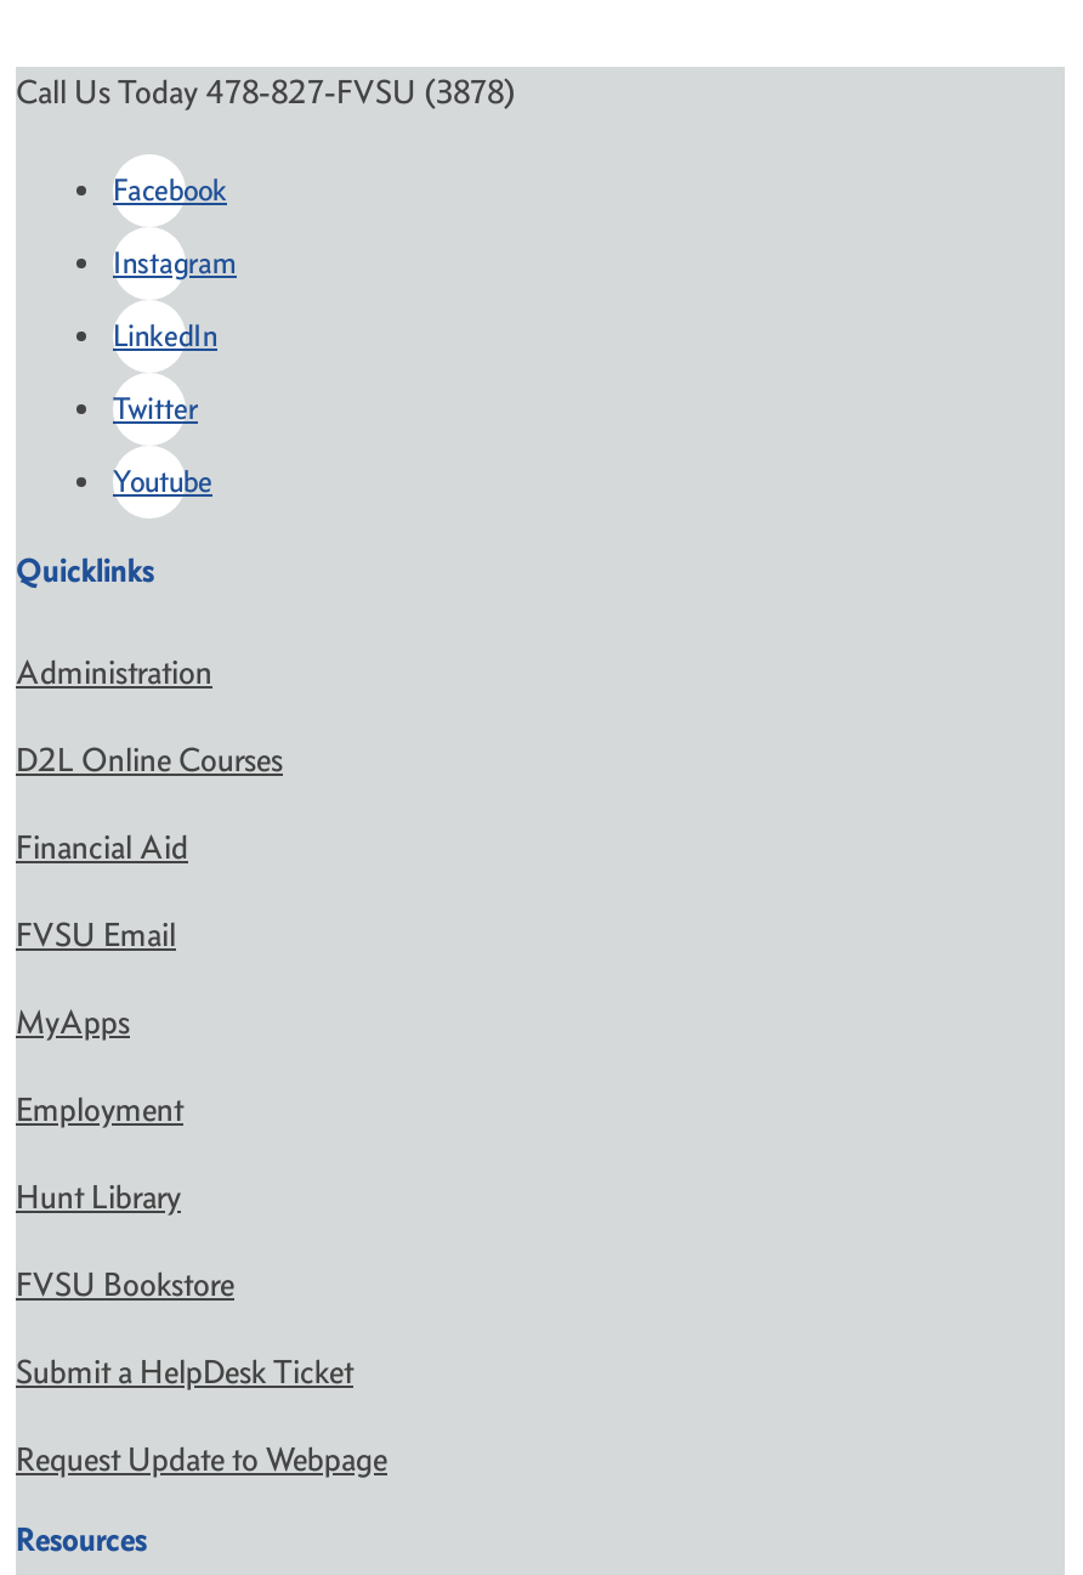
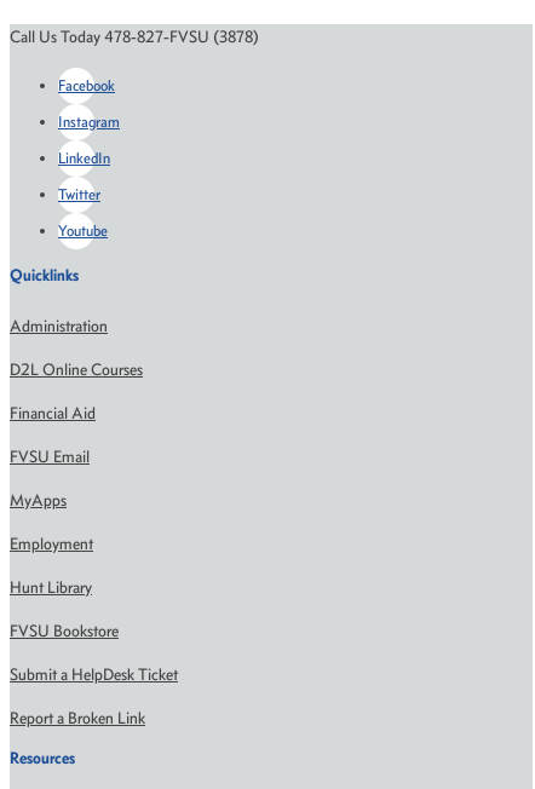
[16,1439,387,1481] Request Update to Webpage -> [10,708,145,729] Report a Broken Link

